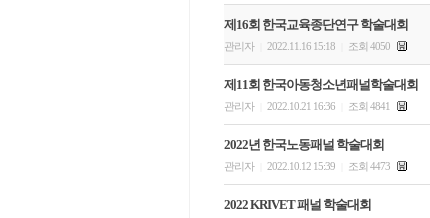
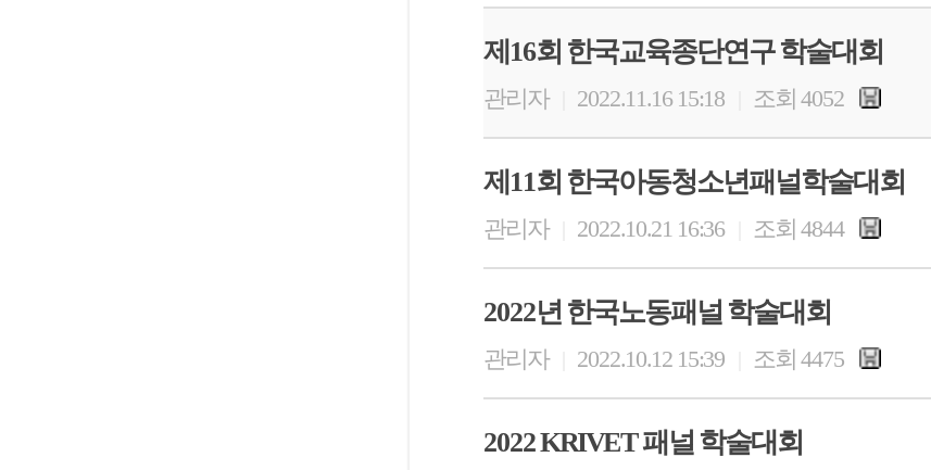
[224,40,392,52] 관리자 2022.11.16 15:18 조회 4050 -> [483,85,848,111] 관리자 2022.11.16 15:18 조회 4052
[224,100,392,112] 관리자 2022.10.21 16:36 조회 4841 -> [483,215,848,241] 관리자 2022.10.21 16:36 조회 4844
[224,160,392,172] 관리자 2022.10.12 15:39 조회 4473 -> [483,345,848,371] 관리자 2022.10.12 15:39 조회 4475

